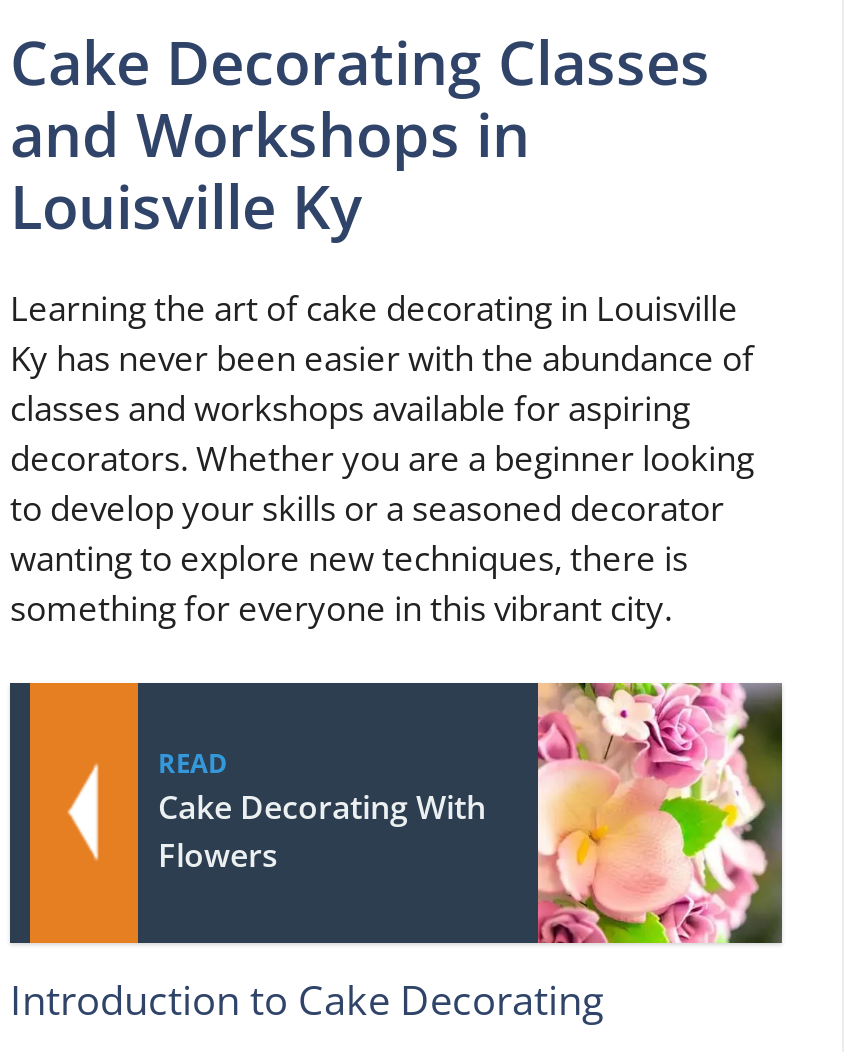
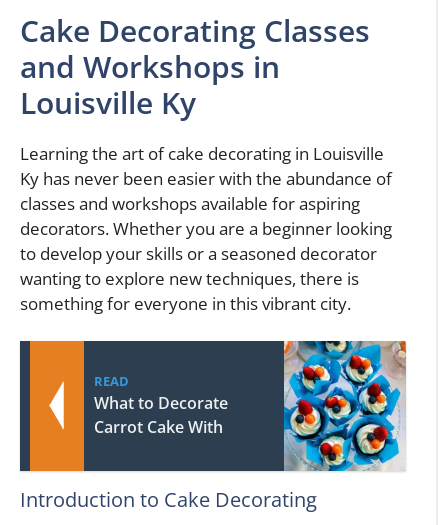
[536,681,784,945] [image] -> [283,340,407,472] [image]
[158,785,486,877] Cake Decorating With | Flowers -> [94,392,228,438] What to Decorate | Carrot Cake With

